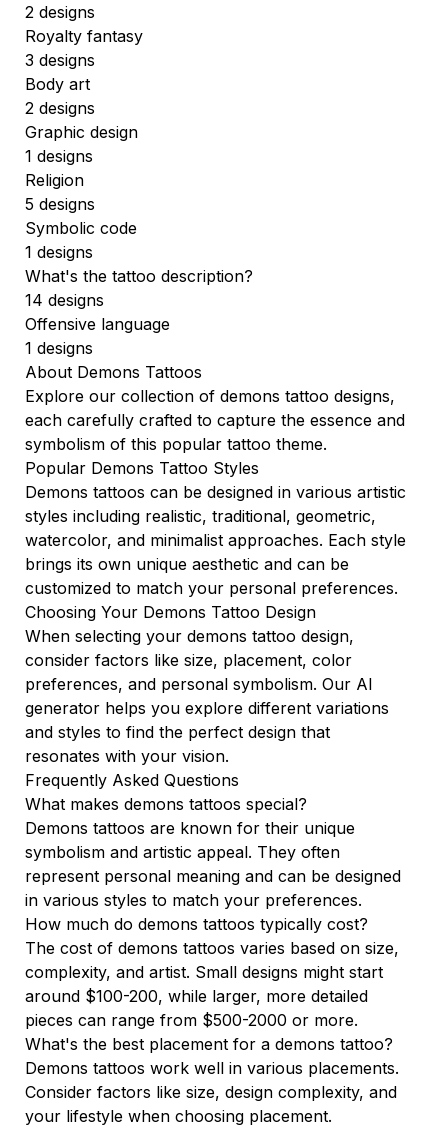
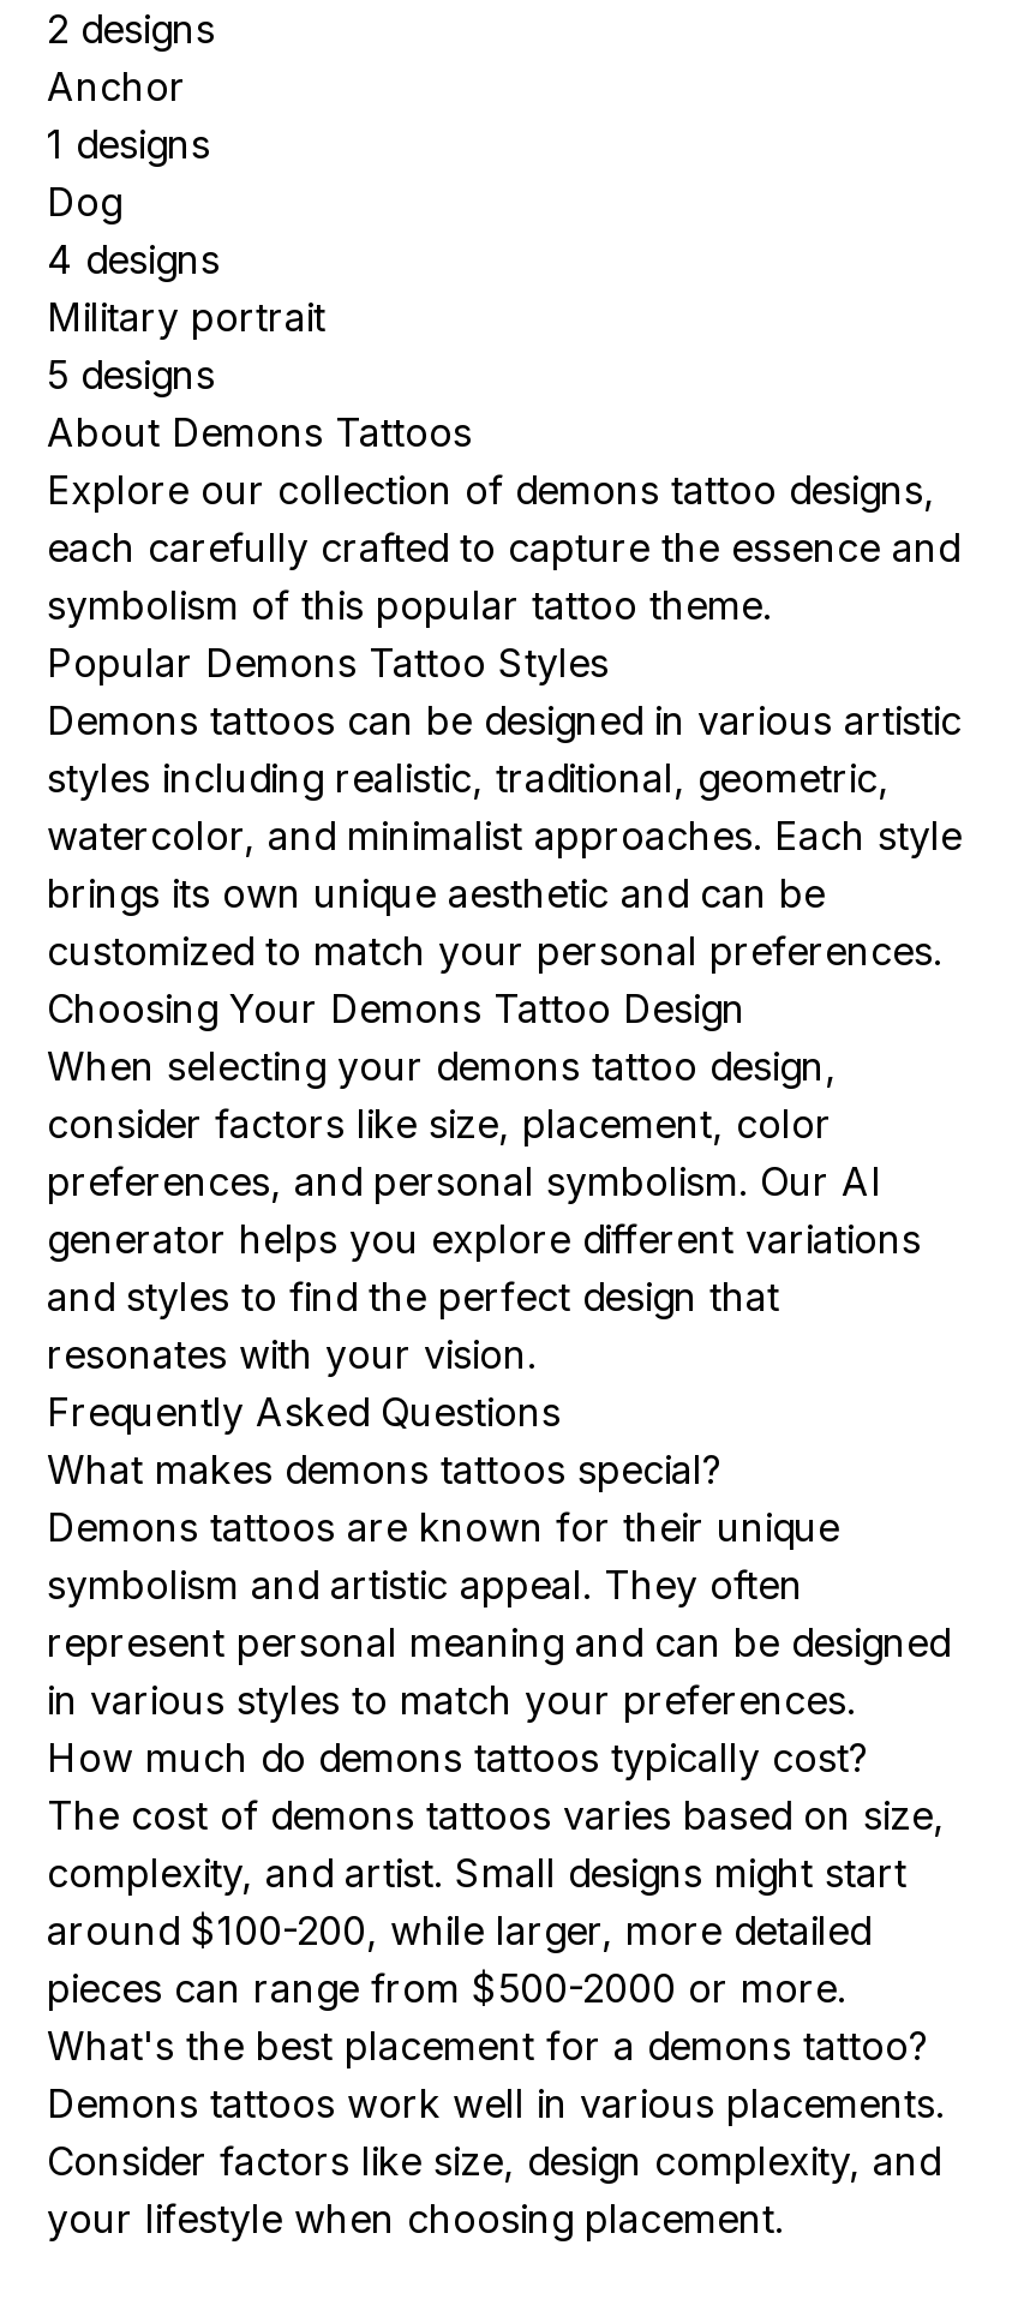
[25,26,143,142] Royalty fantasy | 3 designs | Body art | 2 designs | Graphic design -> [47,62,186,110] Anchor
[25,170,84,190] Religion -> [47,178,325,341] Dog | 4 designs | Military portrait
[25,218,253,358] Symbolic code | 1 designs | What's the tattoo description? | 14 designs | Offensive language | 1 designs -> none

